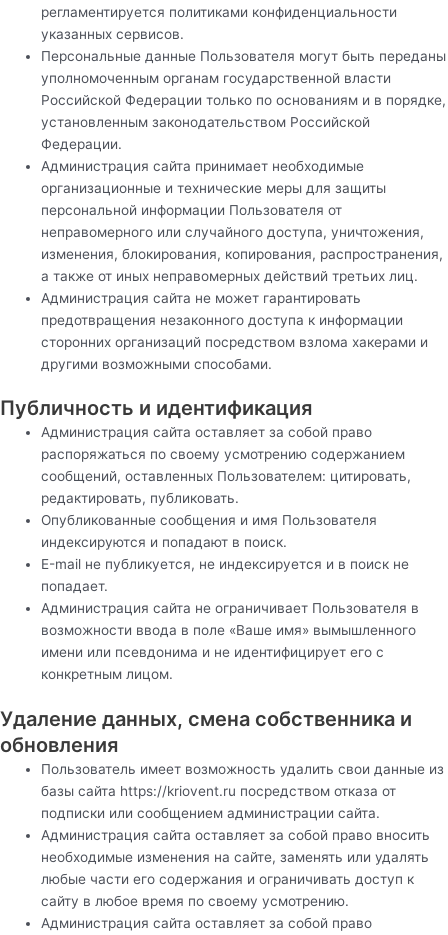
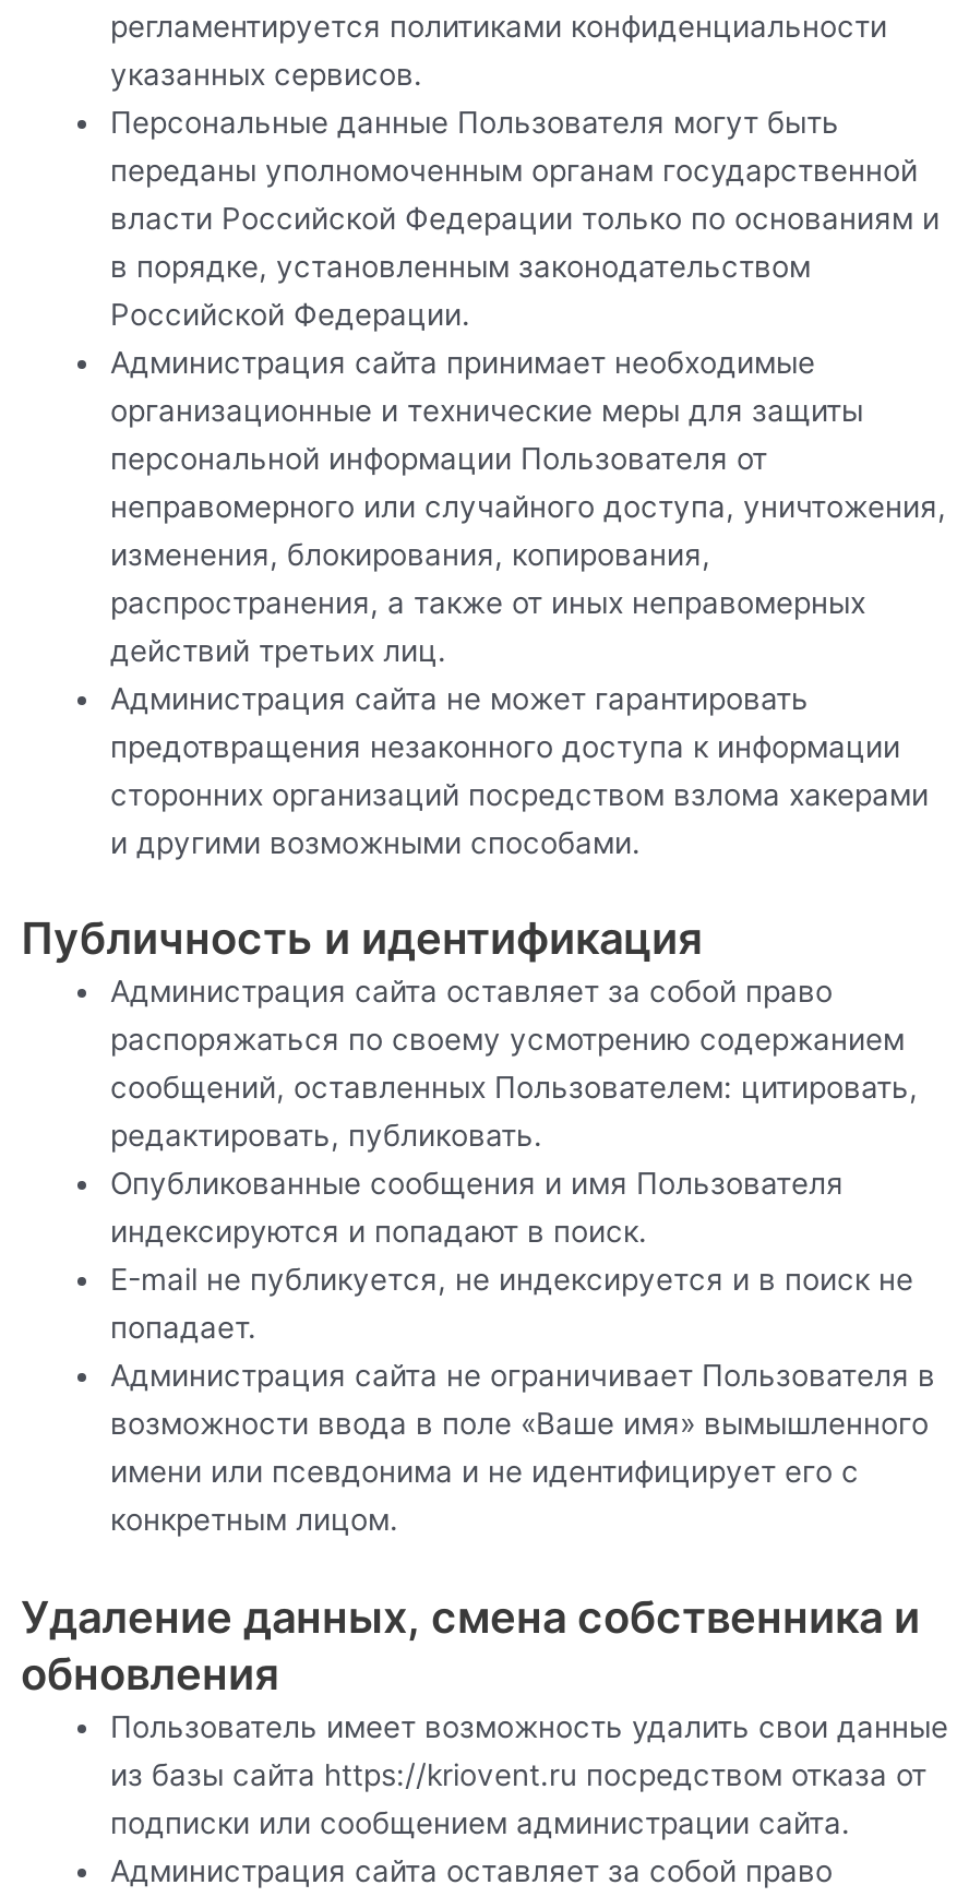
moved [41,290,403,328] -> [110,680,900,763]: Администрация сайта не может гарантировать | предотвращения незаконного доступа к информации
moved [0,396,419,757] -> [21,913,935,1700]: Публичность и идентификация | Администрация сайта оставляет за собой право | распоряжаться по своему усмотрению содержанием | ... | Удаление данных, смена собственника и | обновления
moved [41,805,380,821] -> [110,1805,850,1840]: подписки или сообщением администрации сайта.
[41,827,430,909] Администрация сайта оставляет за собой право вносить | необходимые изменения на сайте, заменять или удалять | любые части его содержания и ограничивать доступ к | сайту в любое время по своему усмотрению. -> none

